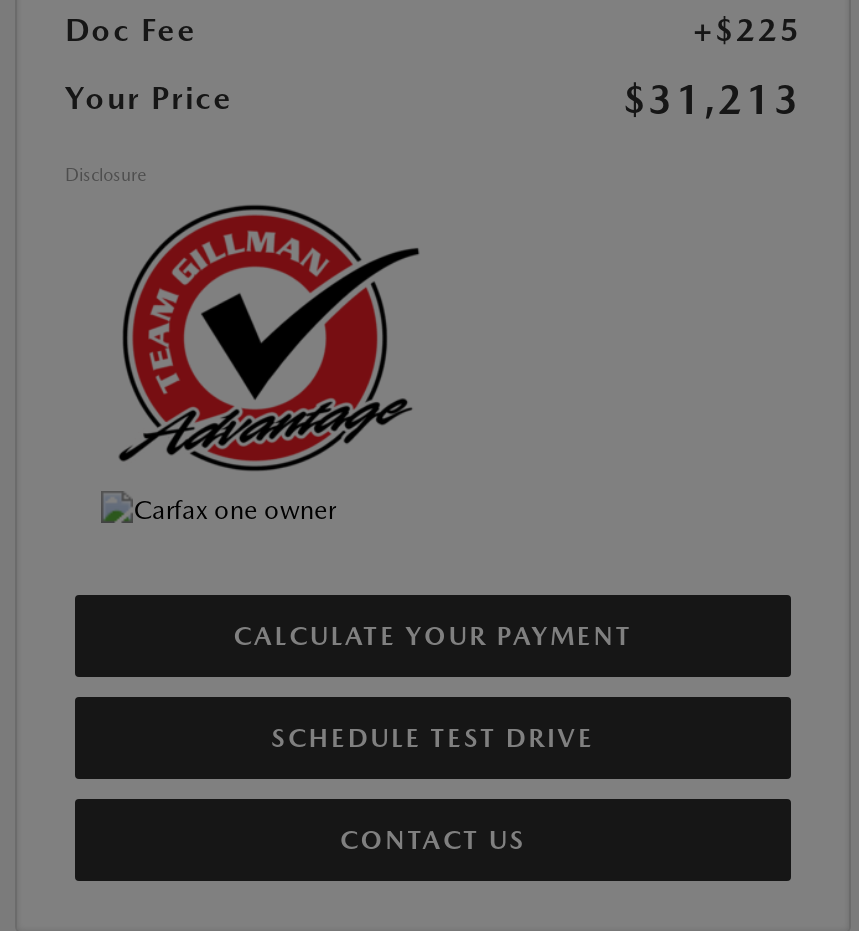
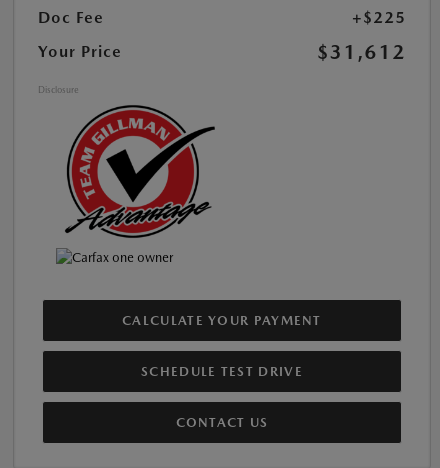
[623,76,801,124] $31,213 -> [317,40,406,64] $31,612

